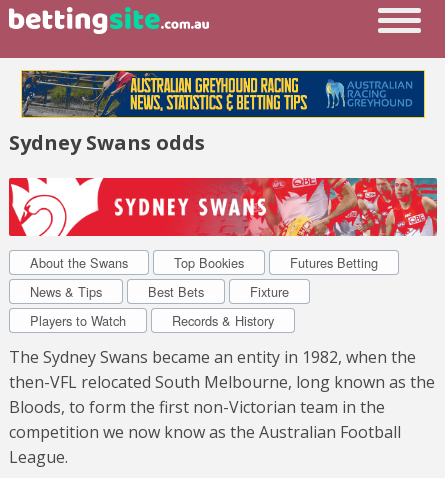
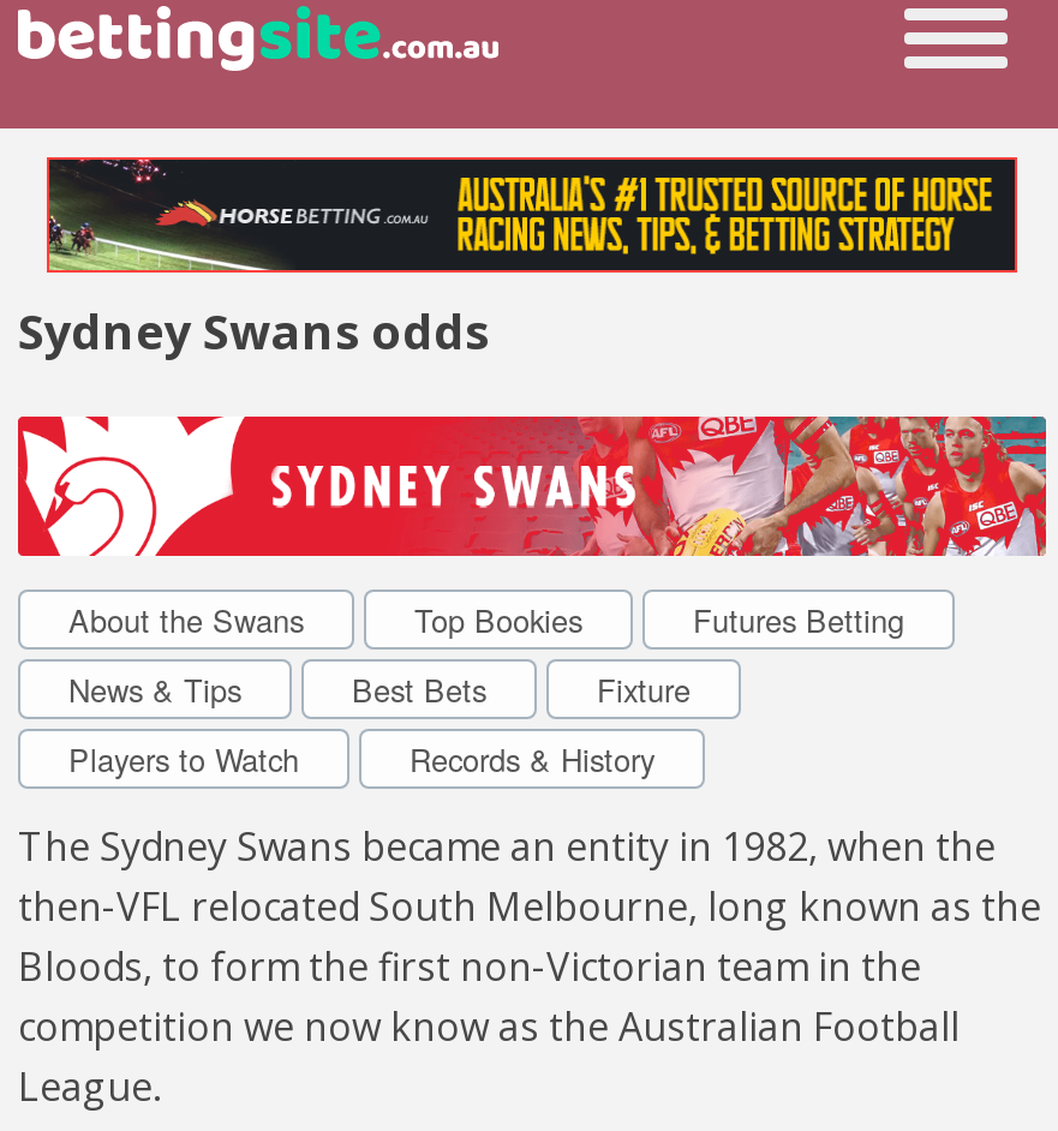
[20,69,426,119] [image] -> [44,155,1020,275] [image]

